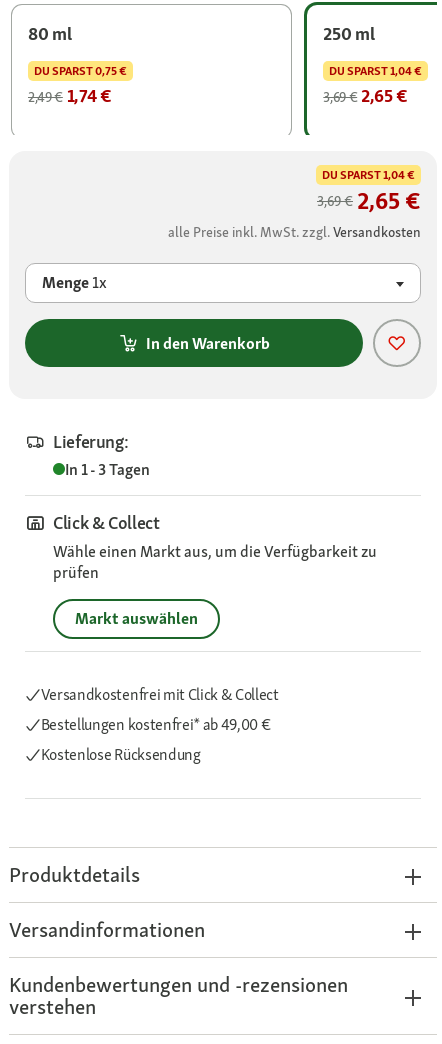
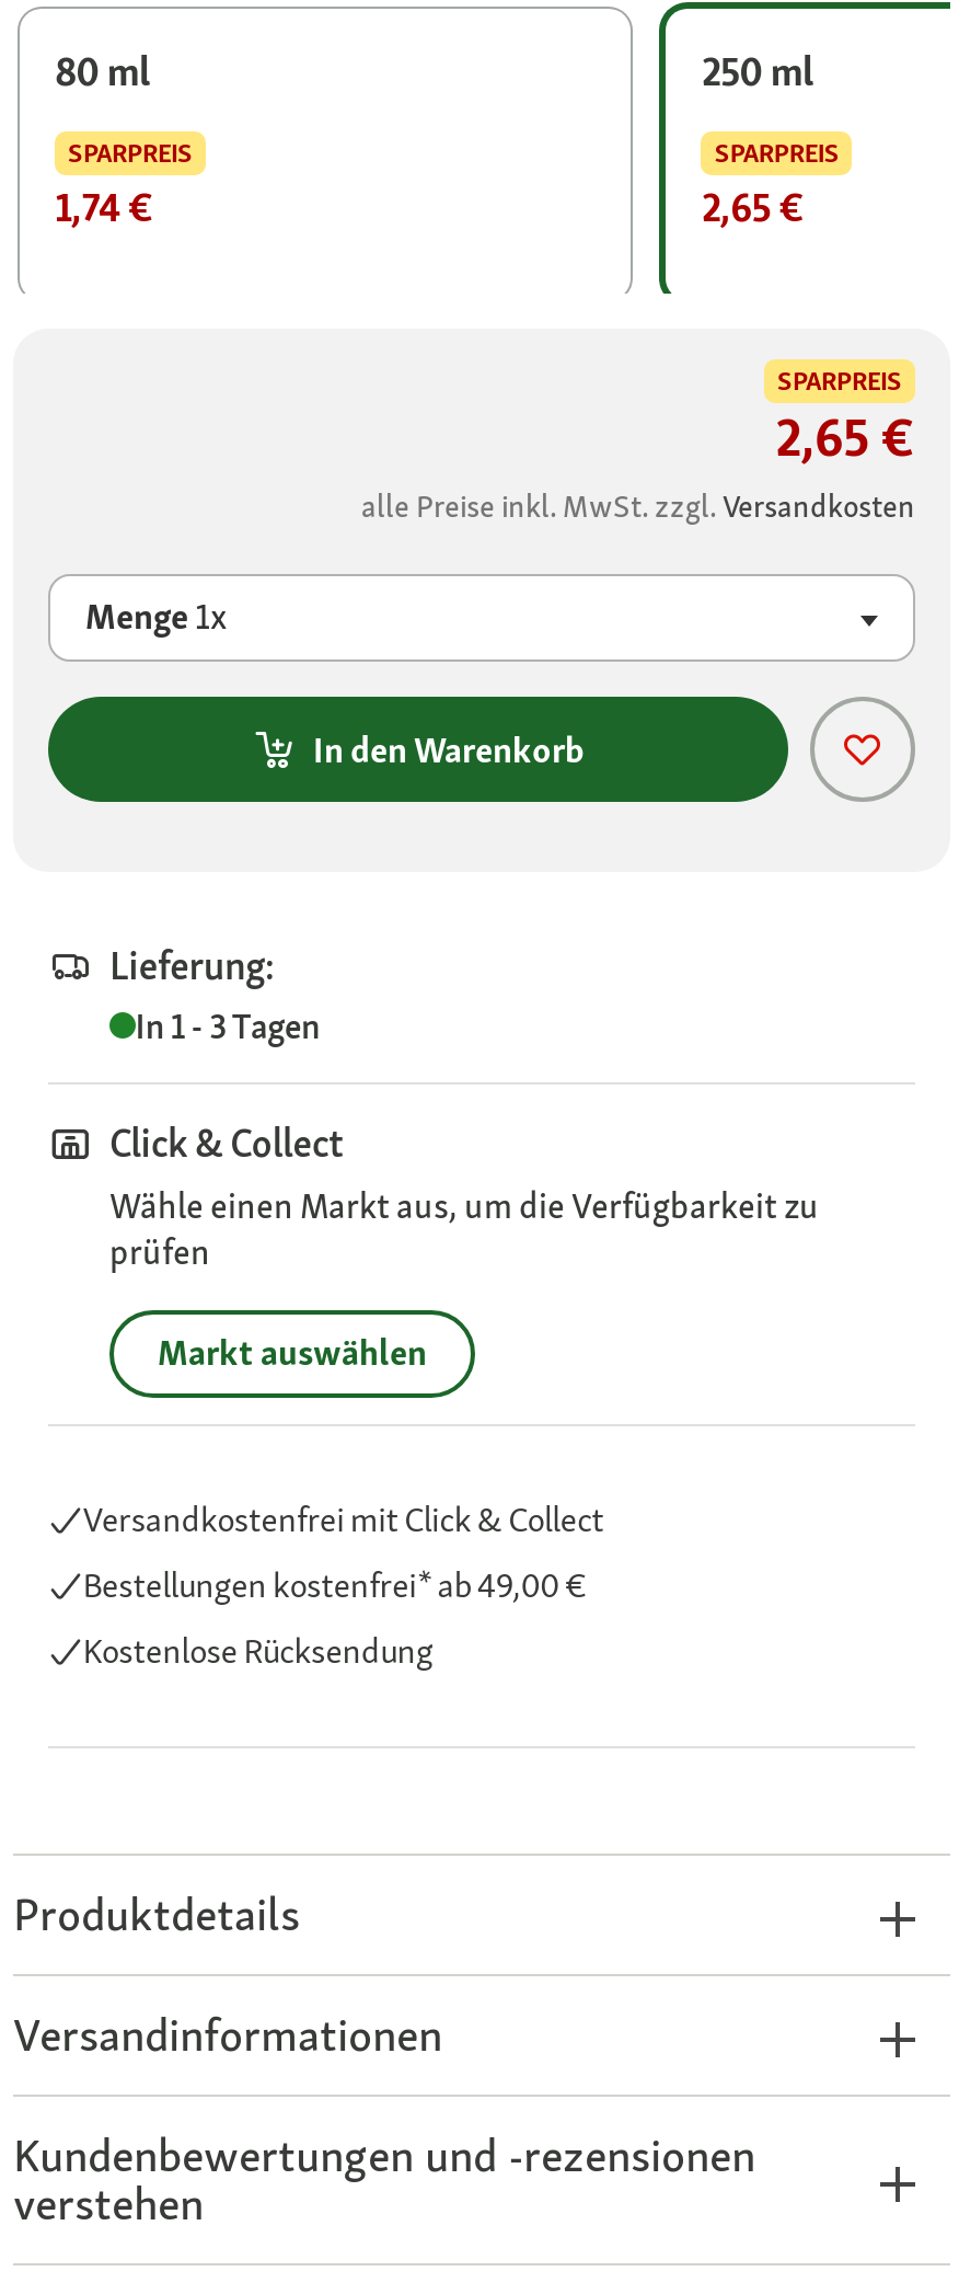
[28,63,127,106] DU SPARST0,75 € | 2,49 € 1,74 € -> [55,136,193,231] SPARPREIS | 1,74 €
[323,63,422,106] DU SPARST1,04 € | 3,69 € 2,65 € -> [701,136,839,231] SPARPREIS | 2,65 €
[317,167,421,216] DU SPARST1,04 € | 3,69 € 2,65 € -> [775,364,915,471] SPARPREIS | 2,65 €

